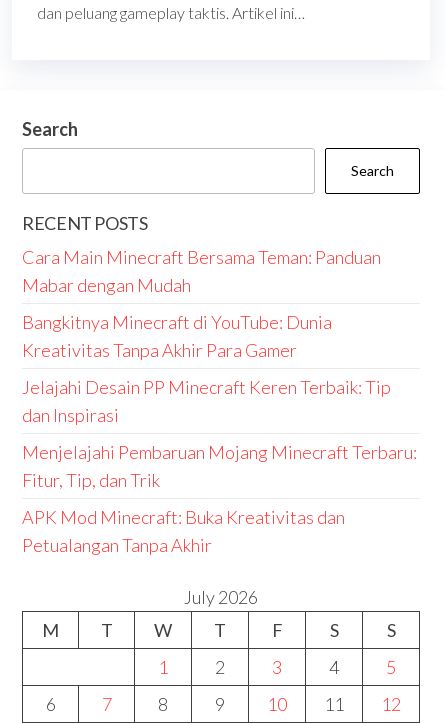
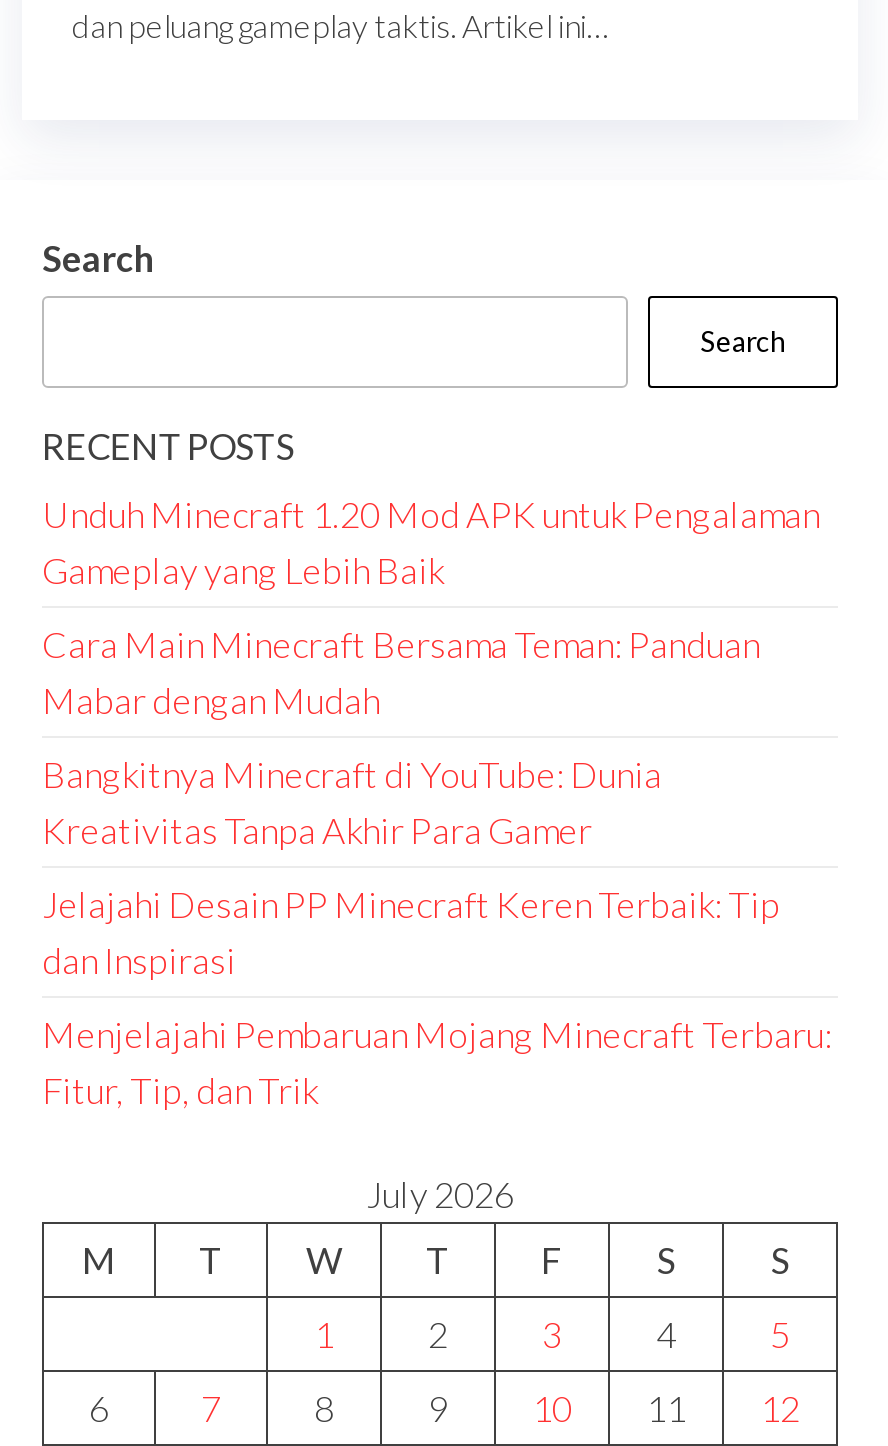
none -> [42,492,820,592] Unduh Minecraft 1.20 Mod APK untuk Pengalaman | Gameplay yang Lebih Baik
moved [22,246,417,491] -> [42,622,832,1112]: Cara Main Minecraft Bersama Teman: Panduan | Mabar dengan Mudah | Bangkitnya Minecraft di YouTube: Dunia | Kreativitas Tanpa Akhir Para Gamer | Jelajahi Desain PP Minecraft Keren Terbaik: Tip | dan Inspirasi | Menjelajahi Pembaruan Mojang Minecraft Terbaru: | Fitur, Tip, dan Trik
[22,506,345,556] APK Mod Minecraft: Buka Kreativitas dan | Petualangan Tanpa Akhir -> none

